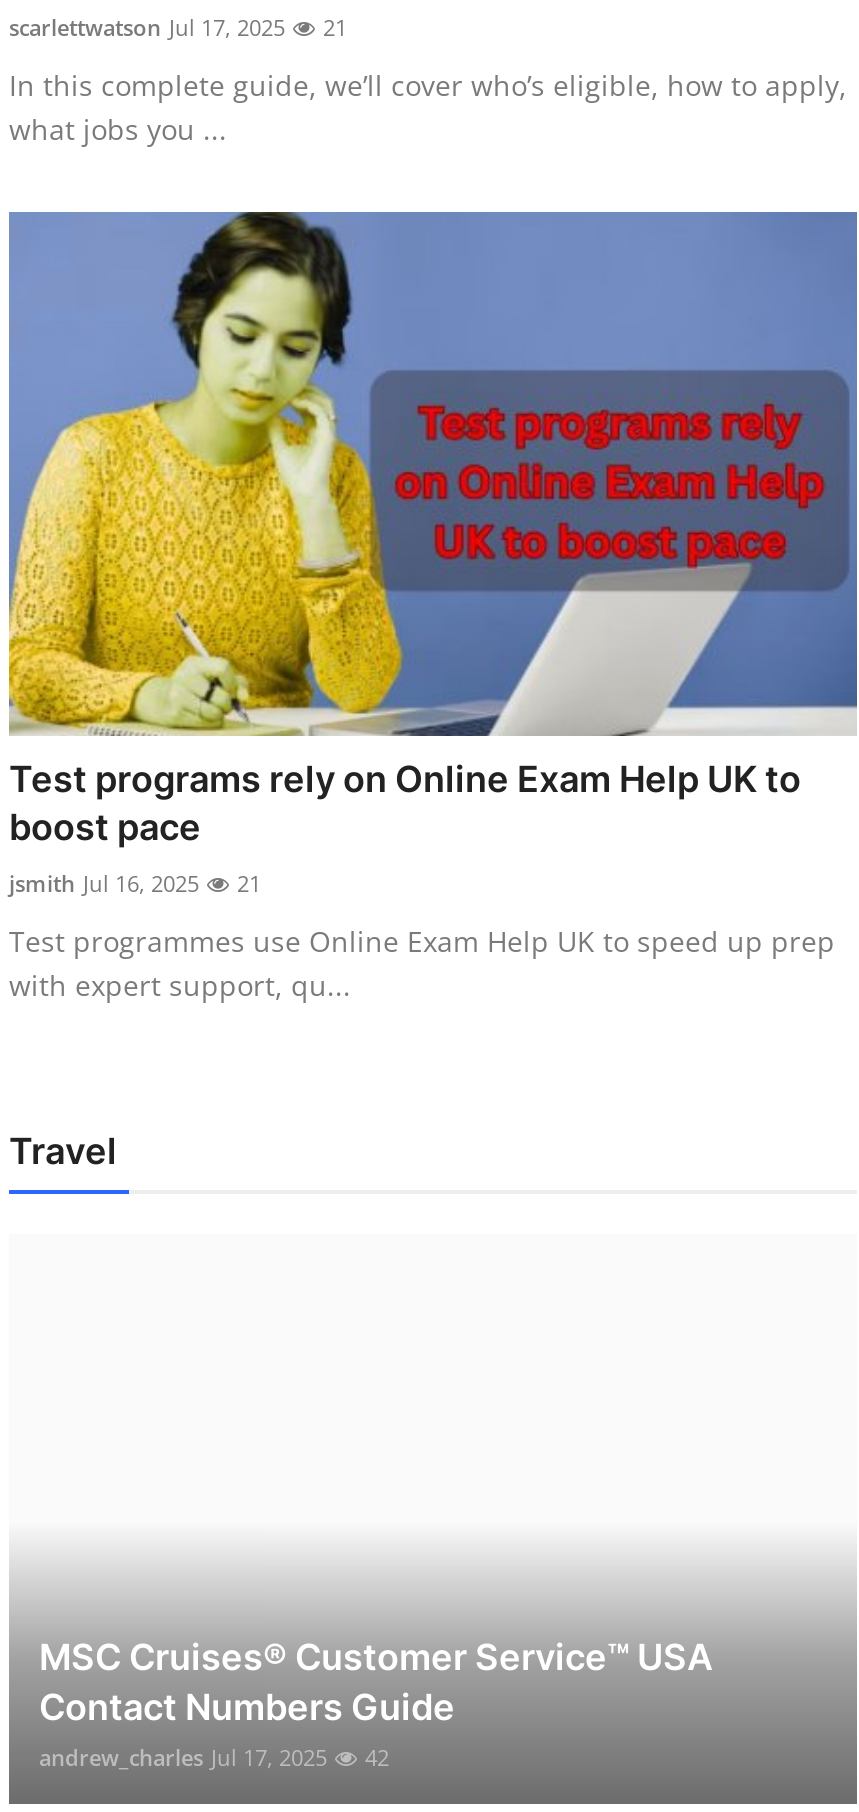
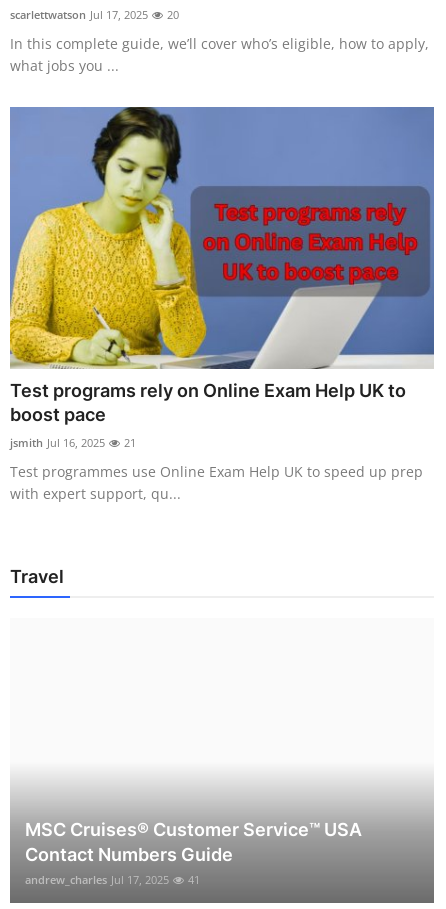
[9,12,347,42] scarlettwatson Jul 17, 2025 21 -> [10,7,179,22] scarlettwatson Jul 17, 2025 20
[39,1743,389,1773] andrew_charles Jul 17, 2025 42 -> [25,872,200,887] andrew_charles Jul 17, 2025 41

